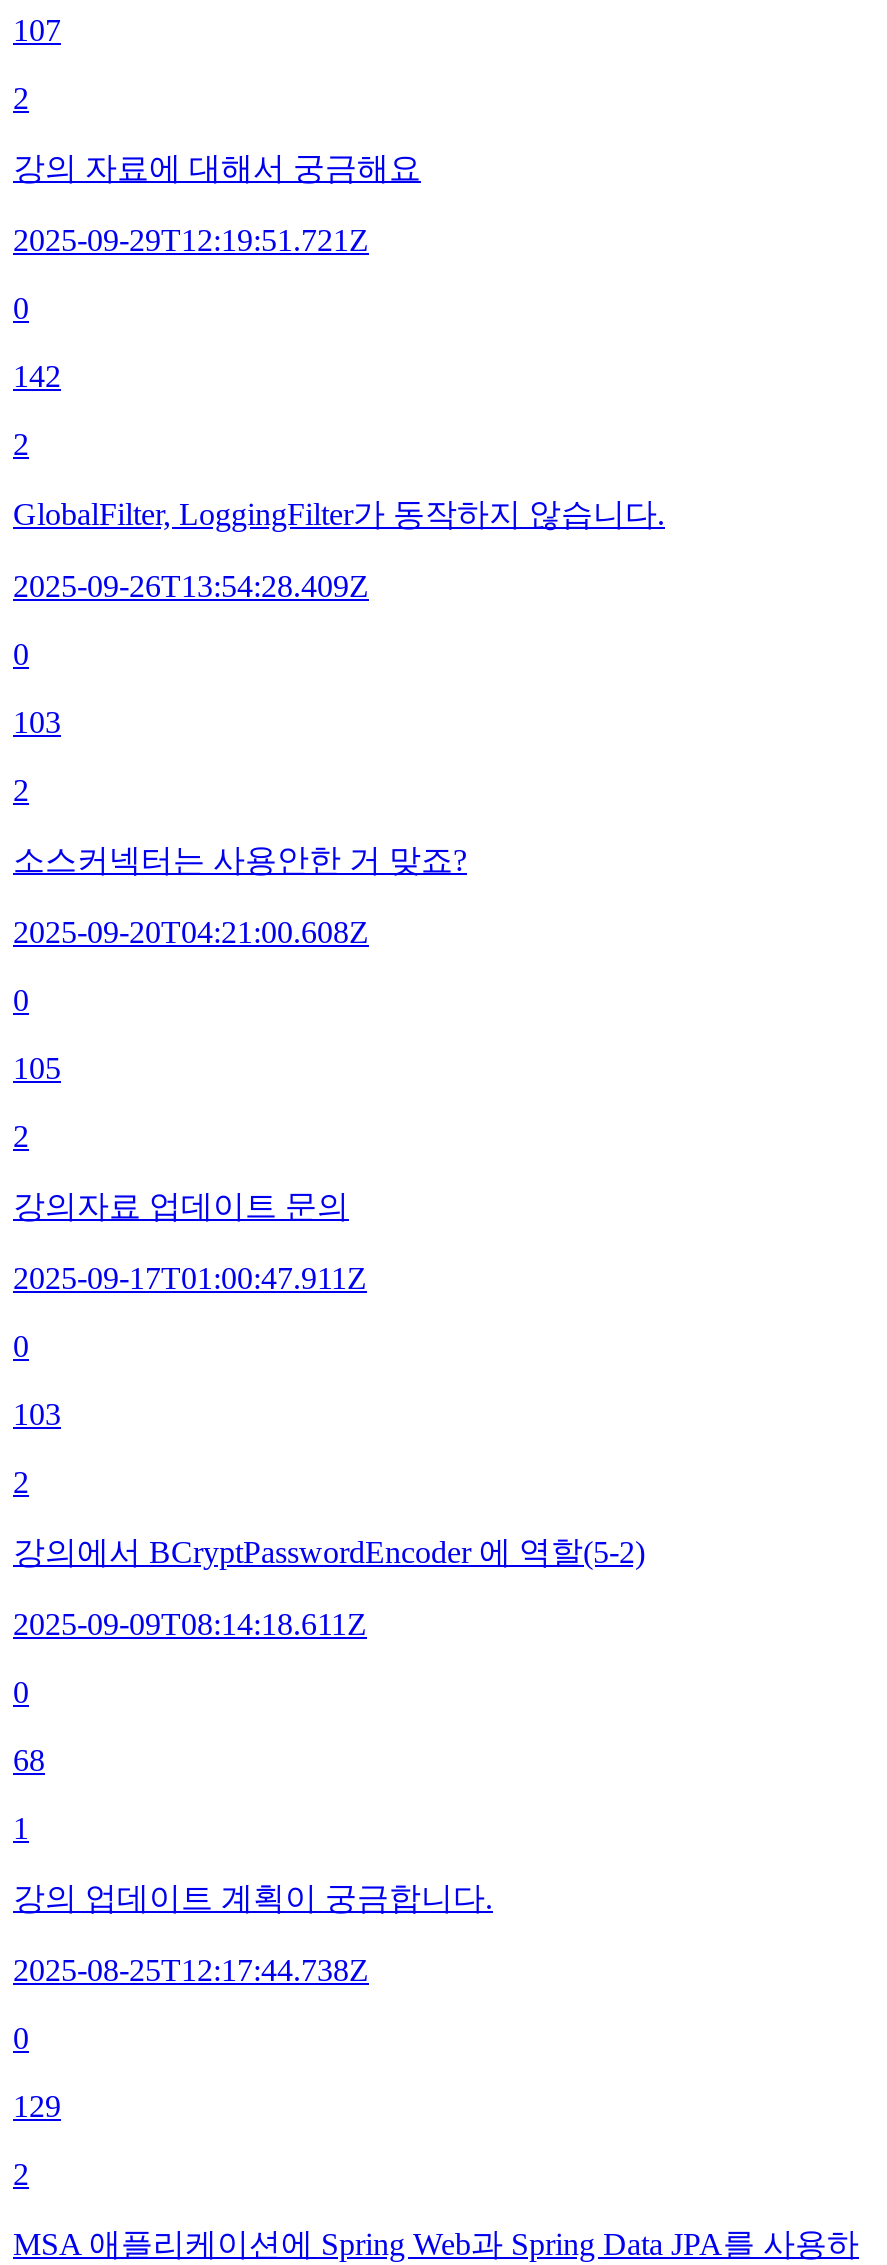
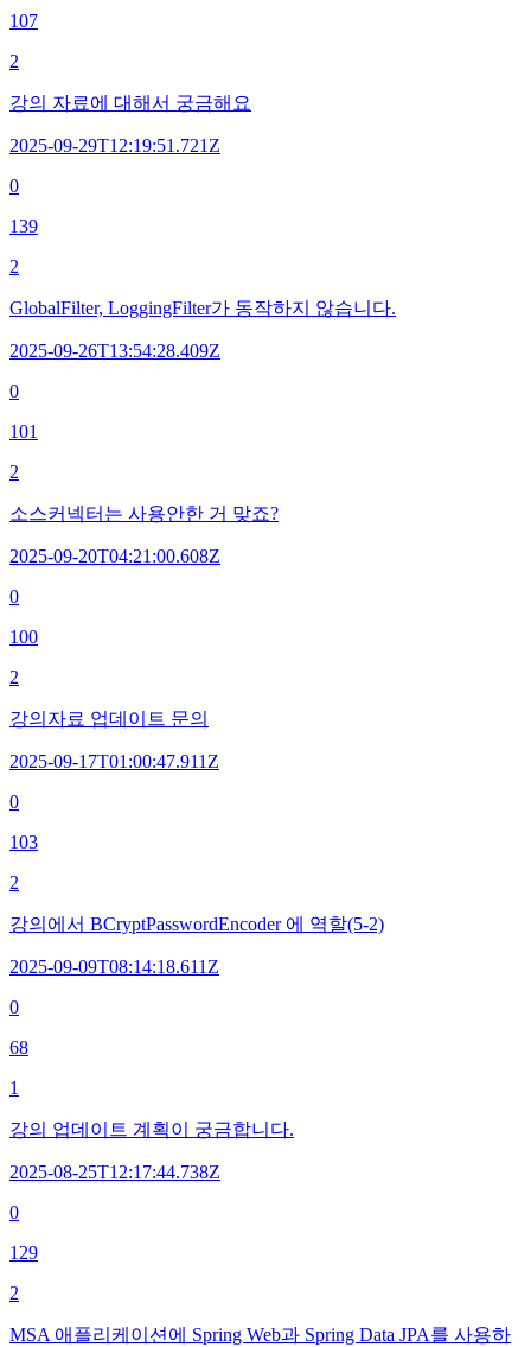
[13,359,61,393] 142 -> [9,216,38,236] 139
[13,705,61,739] 103 -> [9,421,38,441] 101
[13,1051,61,1085] 105 -> [9,627,38,647] 100

